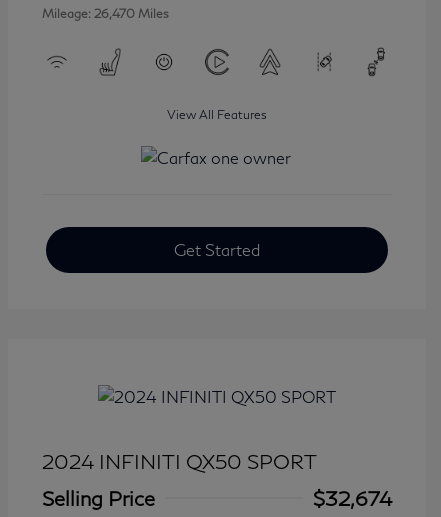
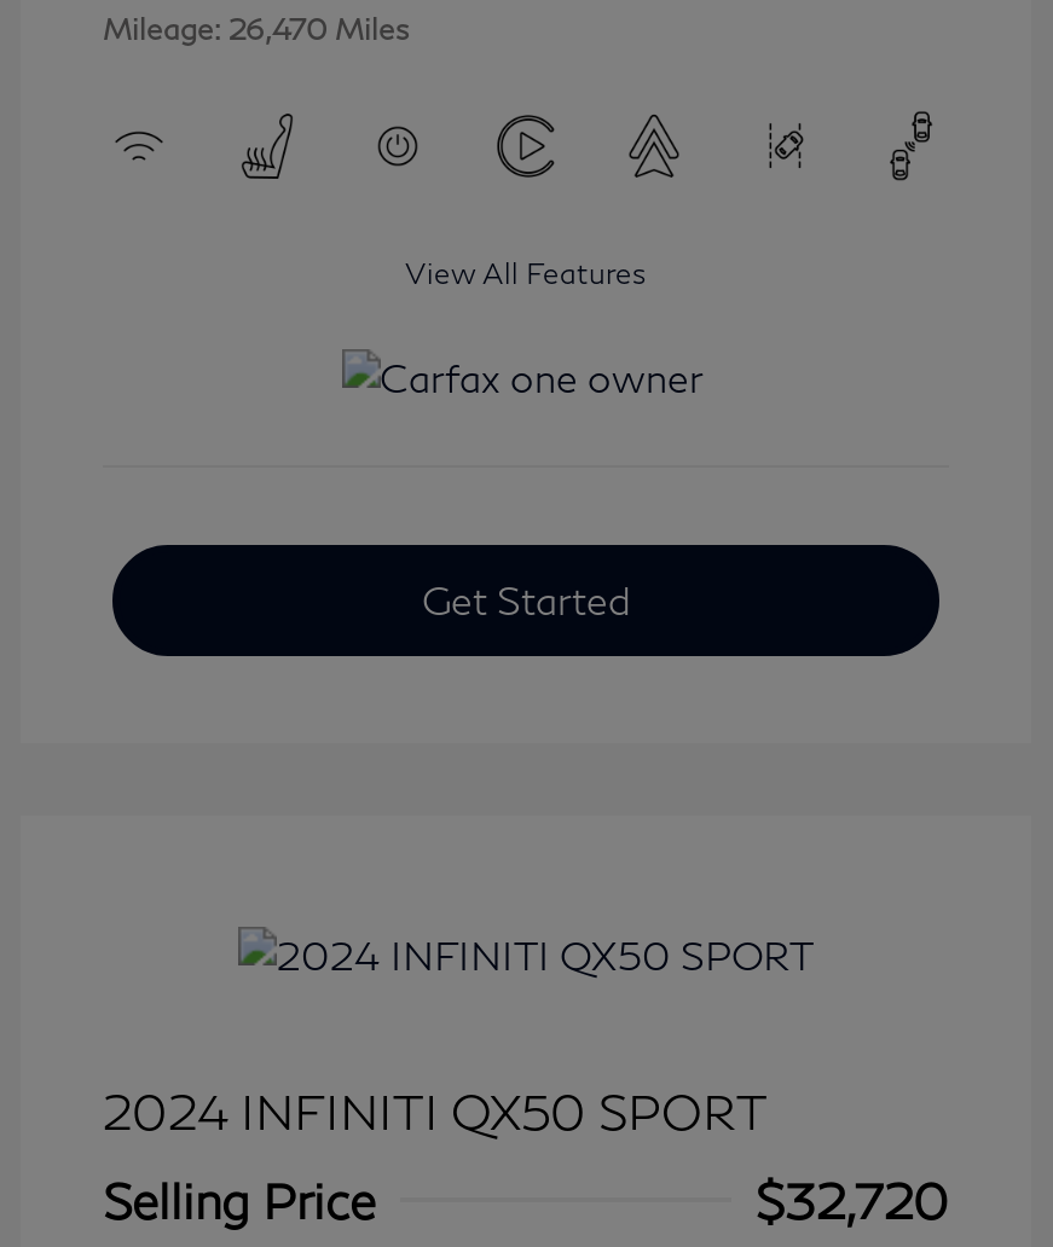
[313,486,392,510] $32,674 -> [756,1171,949,1229] $32,720

